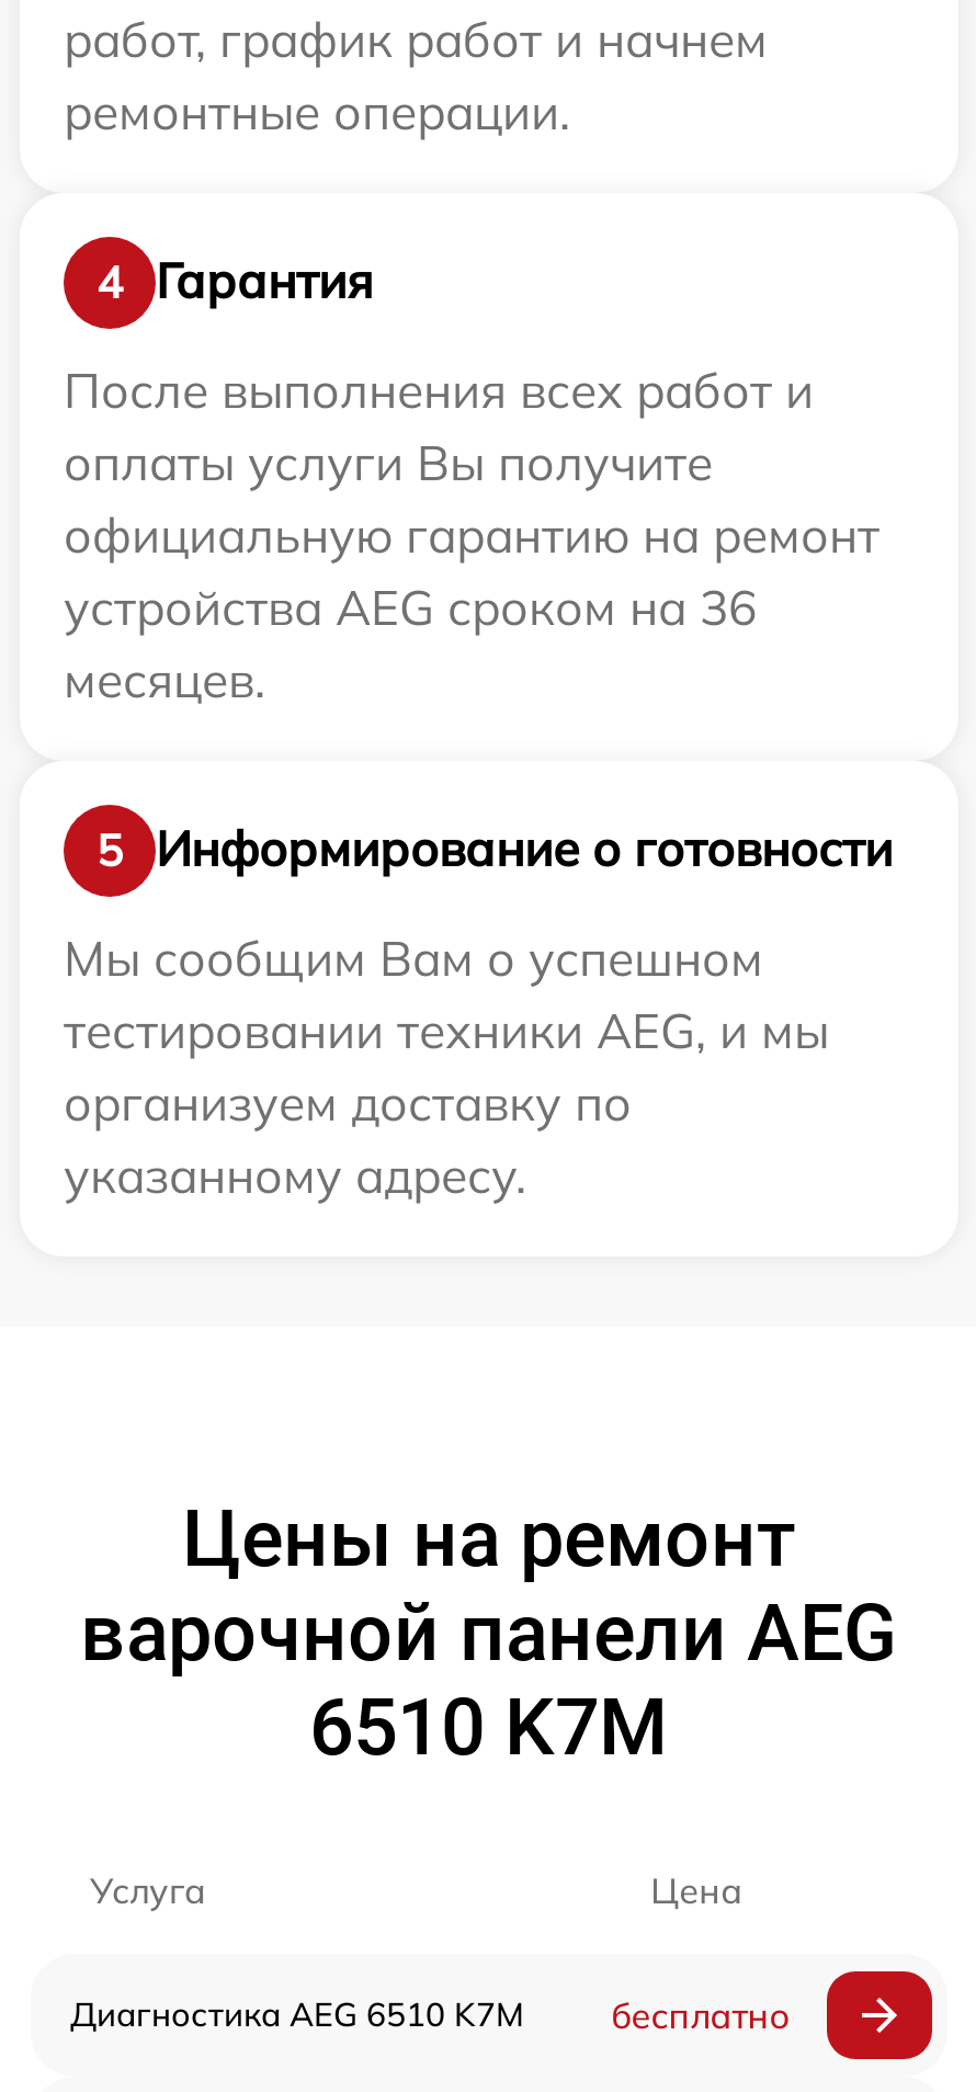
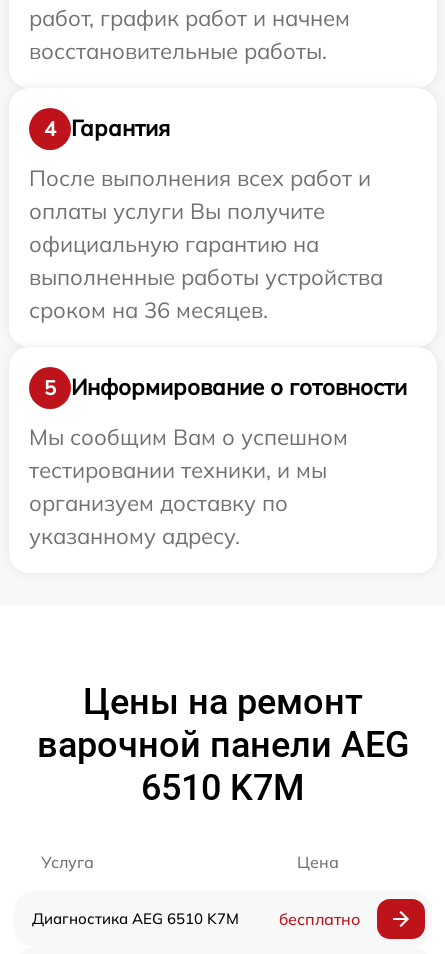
[64,80,570,142] ремонтные операции. -> [29,37,327,65] восстановительные работы.
[64,504,879,710] официальную гарантию на ремонт | устройства AEG сроком на 36 | месяцев. -> [29,230,383,324] официальную гарантию на | выполненные работы устройства | сроком на 36 месяцев.
[64,999,829,1061] тестировании техники AEG, и мы -> [29,456,327,484] тестировании техники, и мы

